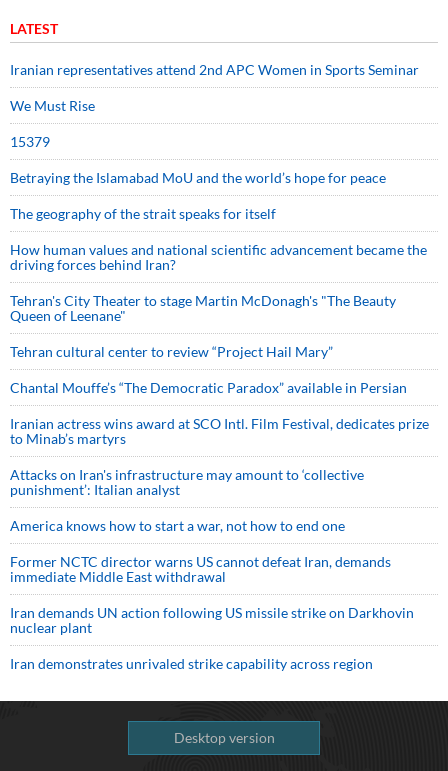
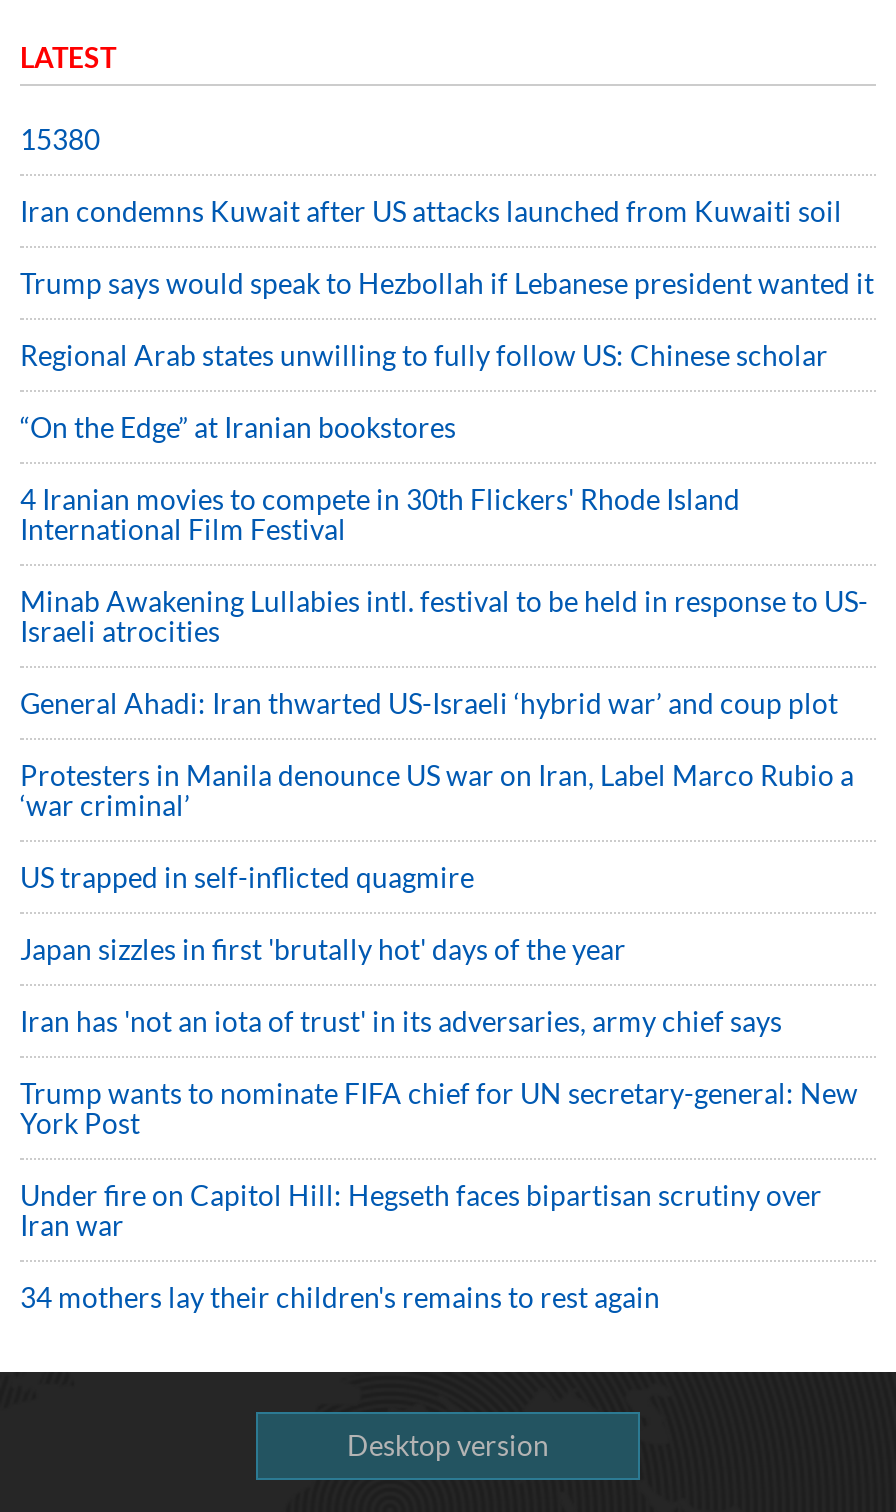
[10,61,419,78] Iranian representatives attend 2nd APC Women in Sports Seminar -> [20,121,100,155] 15380
[10,97,95,114] We Must Rise -> [20,193,842,227] Iran condemns Kuwait after US attacks launched from Kuwaiti soil
[10,133,50,150] 15379 -> [20,265,874,299] Trump says would speak to Hezbollah if Lebanese president wanted it
[10,169,386,186] Betraying the Islamabad MoU and the world’s hope for peace -> [20,337,828,371] Regional Arab states unwilling to fully follow US: Chinese scholar
[10,205,276,222] The geography of the strait speaks for itself -> [20,409,456,443] “On the Edge” at Iranian bookstores
[10,241,427,273] How human values and national scientific advancement became the | driving forces behind Iran? -> [20,481,740,545] 4 Iranian movies to compete in 30th Flickers' Rhode Island | International Film Festival
[10,292,396,324] Tehran's City Theater to stage Martin McDonagh's "The Beauty | Queen of Leenane" -> [20,583,868,647] Minab Awakening Lullabies intl. festival to be held in response to US- | Israeli atrocities
[10,343,333,360] Tehran cultural center to review “Project Hail Mary” -> [20,685,838,719] General Ahadi: Iran thwarted US-Israeli ‘hybrid war’ and coup plot
[10,379,407,396] Chantal Mouffe’s “The Democratic Paradox” available in Persian -> [20,757,854,821] Protesters in Manila denounce US war on Iran, Label Marco Rubio a | ‘war criminal’
[10,415,429,447] Iranian actress wins award at SCO Intl. Film Festival, dedicates prize | to Minab’s martyrs -> [20,859,480,893] US trapped in self-inflicted quagmire
[10,466,364,498] Attacks on Iran's infrastructure may amount to ‘collective | punishment’: Italian analyst -> [20,931,626,965] Japan sizzles in first 'brutally hot' days of the year
[10,517,345,534] America knows how to start a war, not how to end one -> [20,1003,788,1037] Iran has 'not an iota of trust' in its adversaries, army chief says
[10,553,391,585] Former NCTC director warns US cannot defeat Iran, demands | immediate Middle East withdrawal -> [20,1075,858,1139] Trump wants to nominate FIFA chief for UN secretary-general: New | York Post
[10,604,414,636] Iran demands UN action following US missile strike on Darkhovin | nuclear plant -> [20,1177,822,1241] Under fire on Capitol Hill: Hegseth faces bipartisan scrutiny over | Iran war
[10,655,373,672] Iran demonstrates unrivaled strike capability across region -> [20,1279,660,1313] 34 mothers lay their children's remains to rest again

